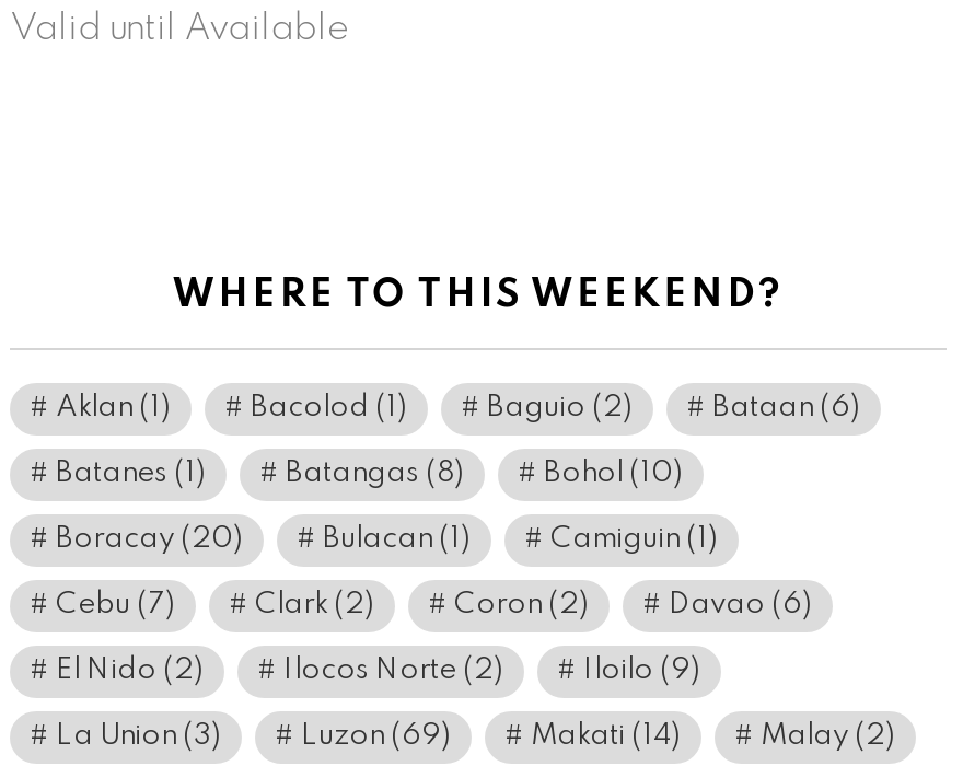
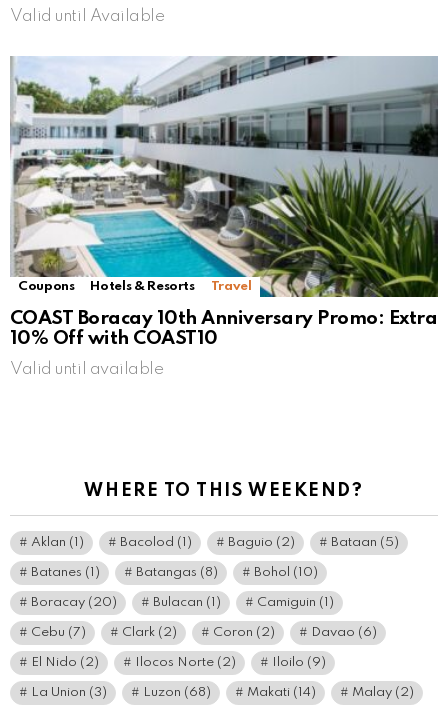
none -> [9,55,439,378] [image] | Coupons | Hotels & Resorts | Travel | COAST Boracay 10th Anniversary Promo: Extra | 10% Off with COAST10 | Valid until available
[712,394,861,423] Bataan (6) -> [331,536,399,549] Bataan (5)
[301,723,452,751] Luzon (69) -> [143,686,211,699] Luzon (68)

